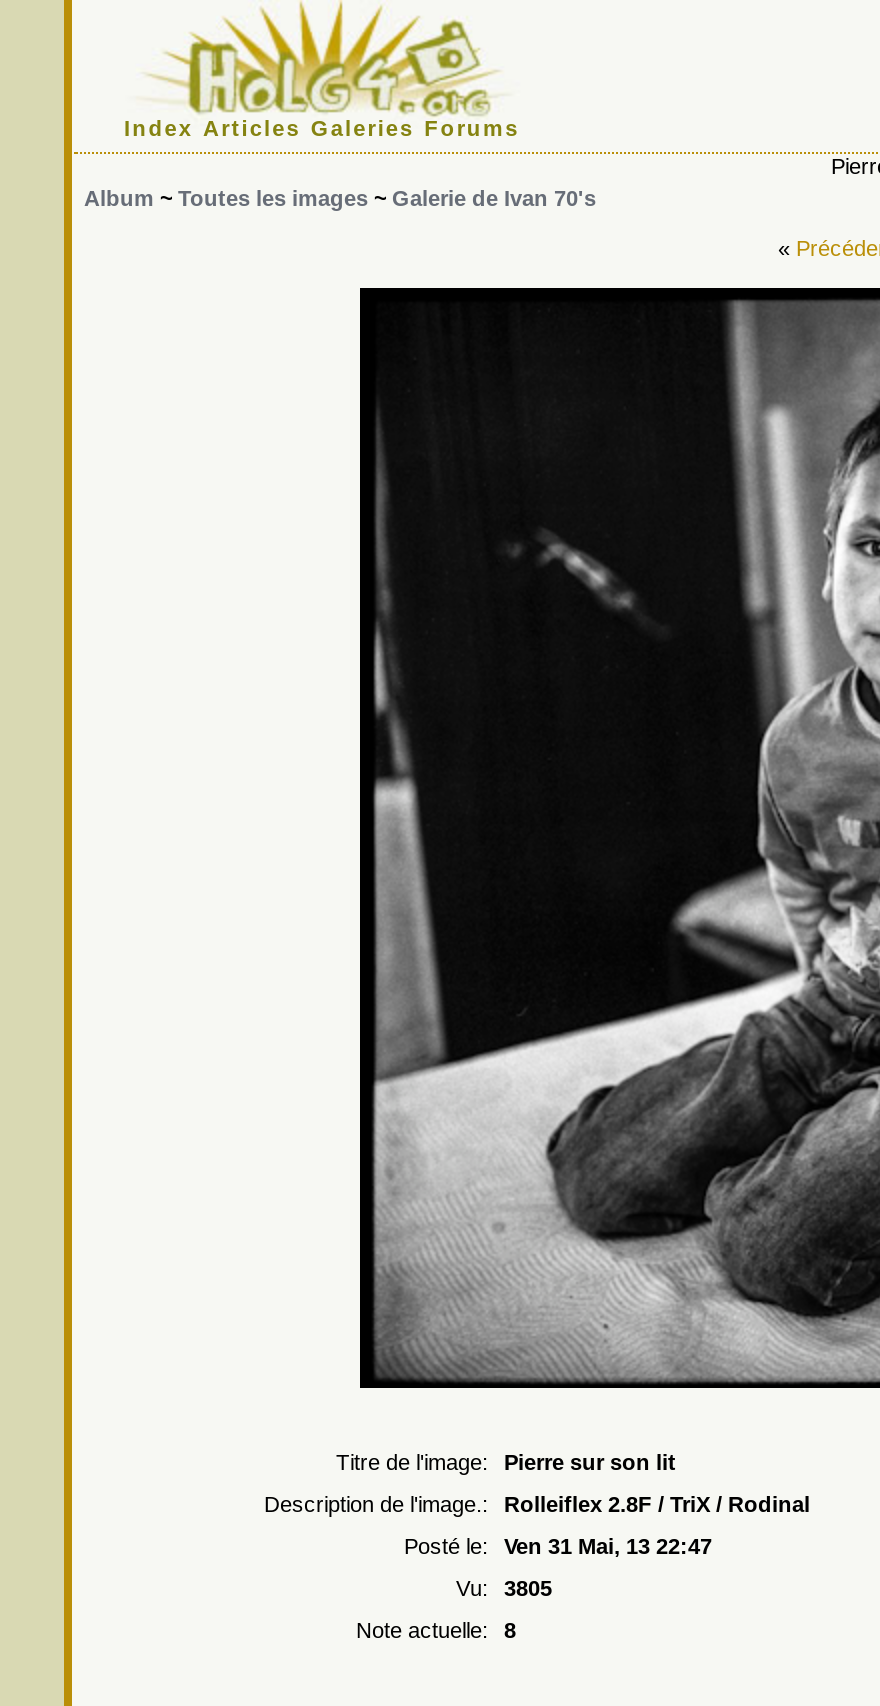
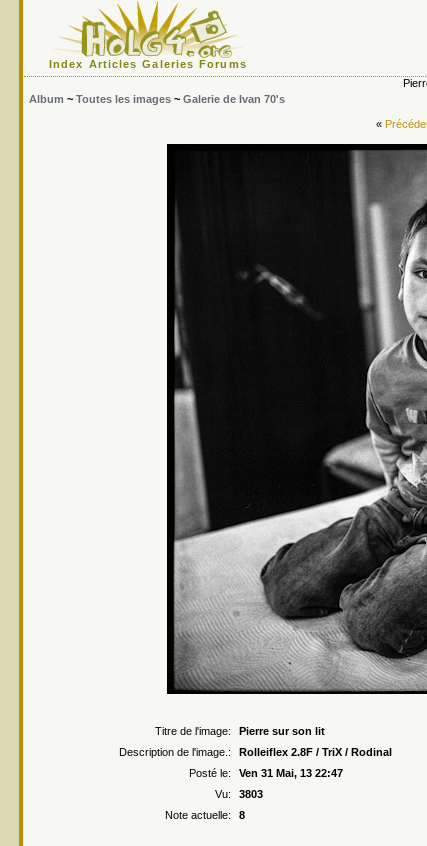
[456,1576,552,1600] Vu: 3805 -> [215,788,263,800] Vu: 3803

